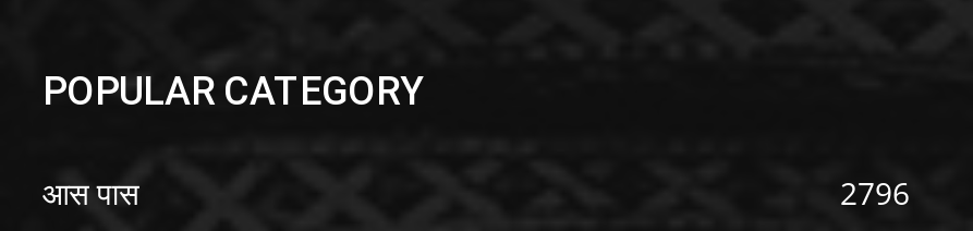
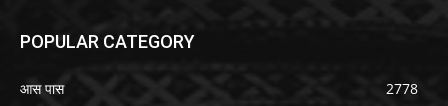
[840,171,910,212] 2796 -> [386,78,418,97] 2778

